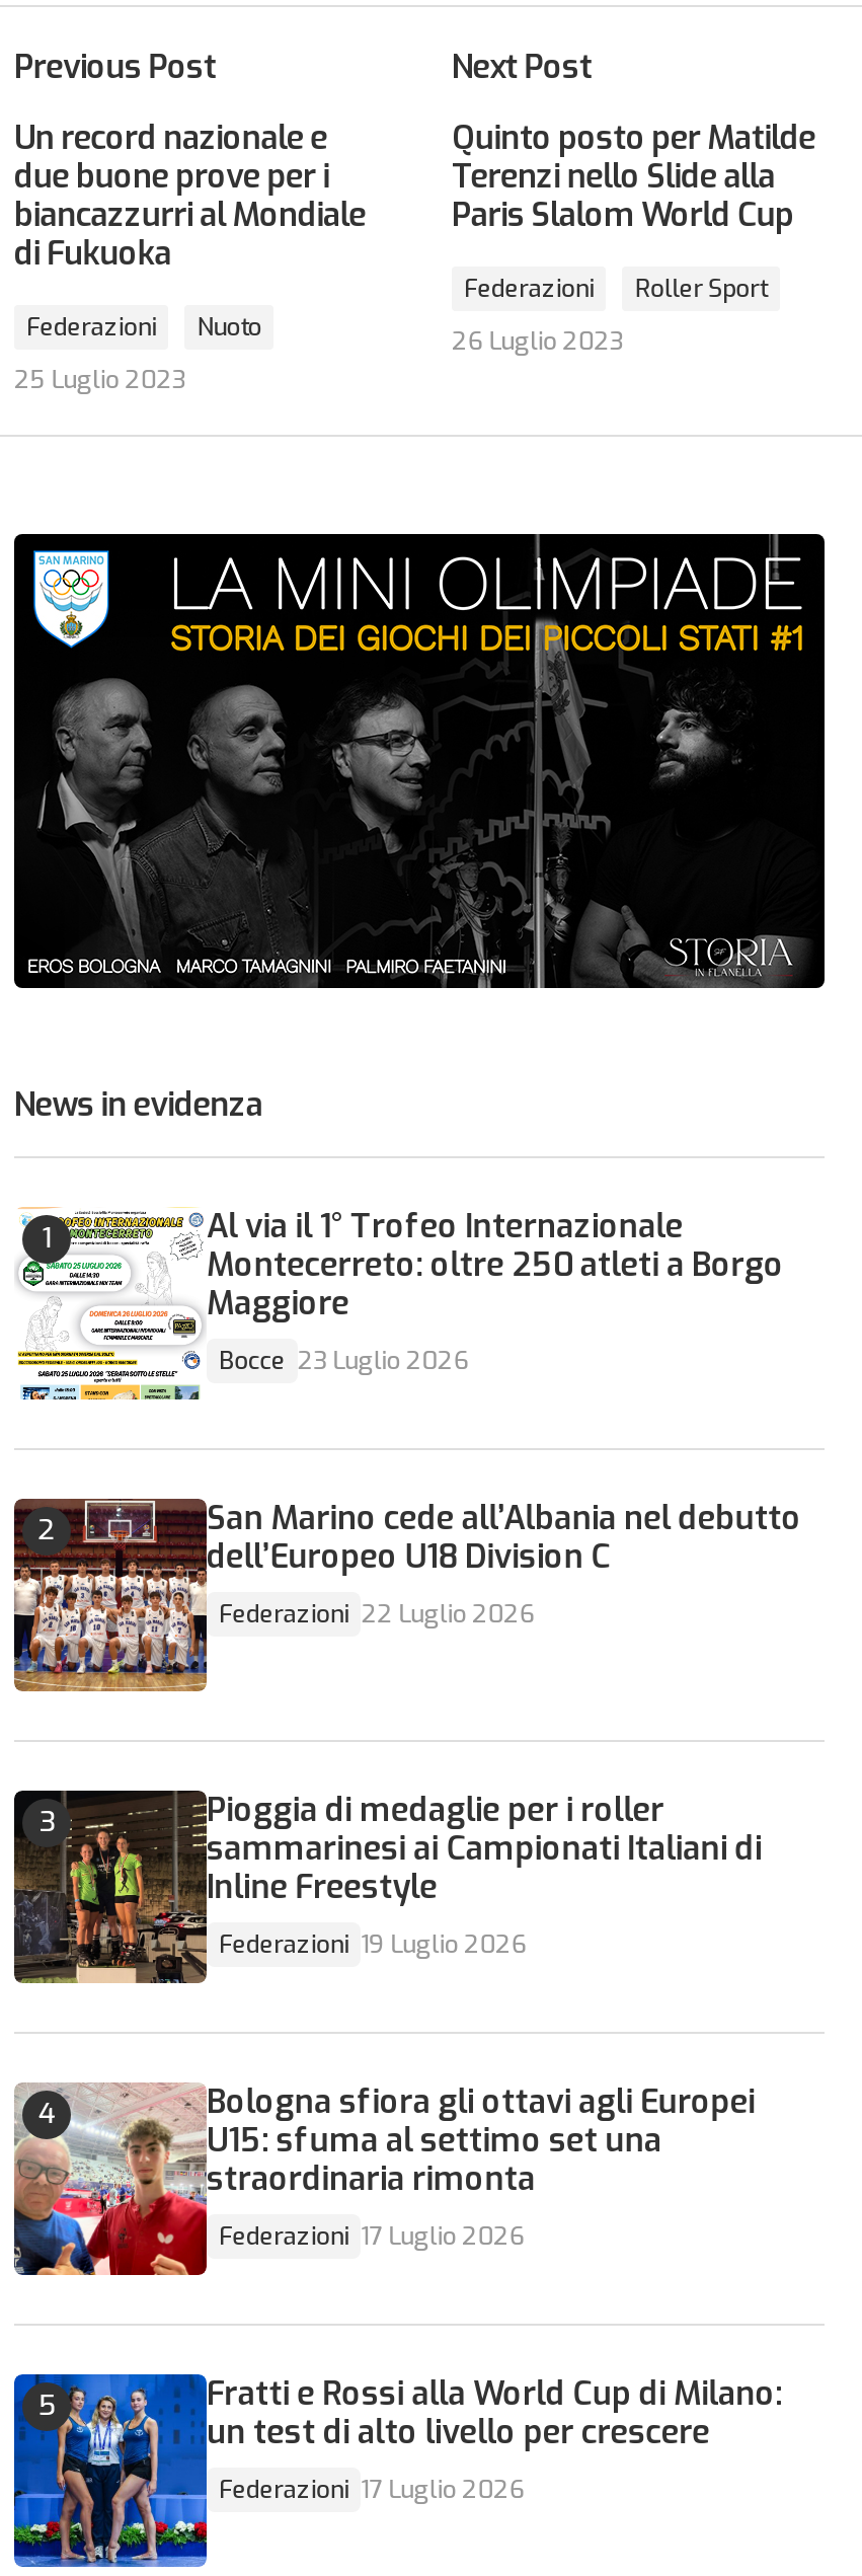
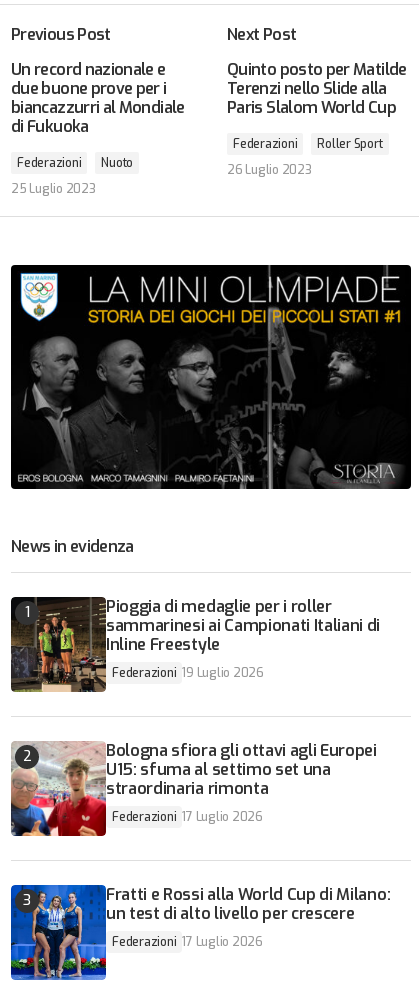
[14,1204,784,1399] [image] | Al via il 1° Trofeo Internazionale | Montecerreto: oltre 250 atleti a Borgo | Maggiore | Bocce 23 Luglio 2026 -> none
[12,1496,801,1691] [image] | San Marino cede all’Albania nel debutto | dell’Europeo U18 Division C | Federazioni 22 Luglio 2026 -> none

